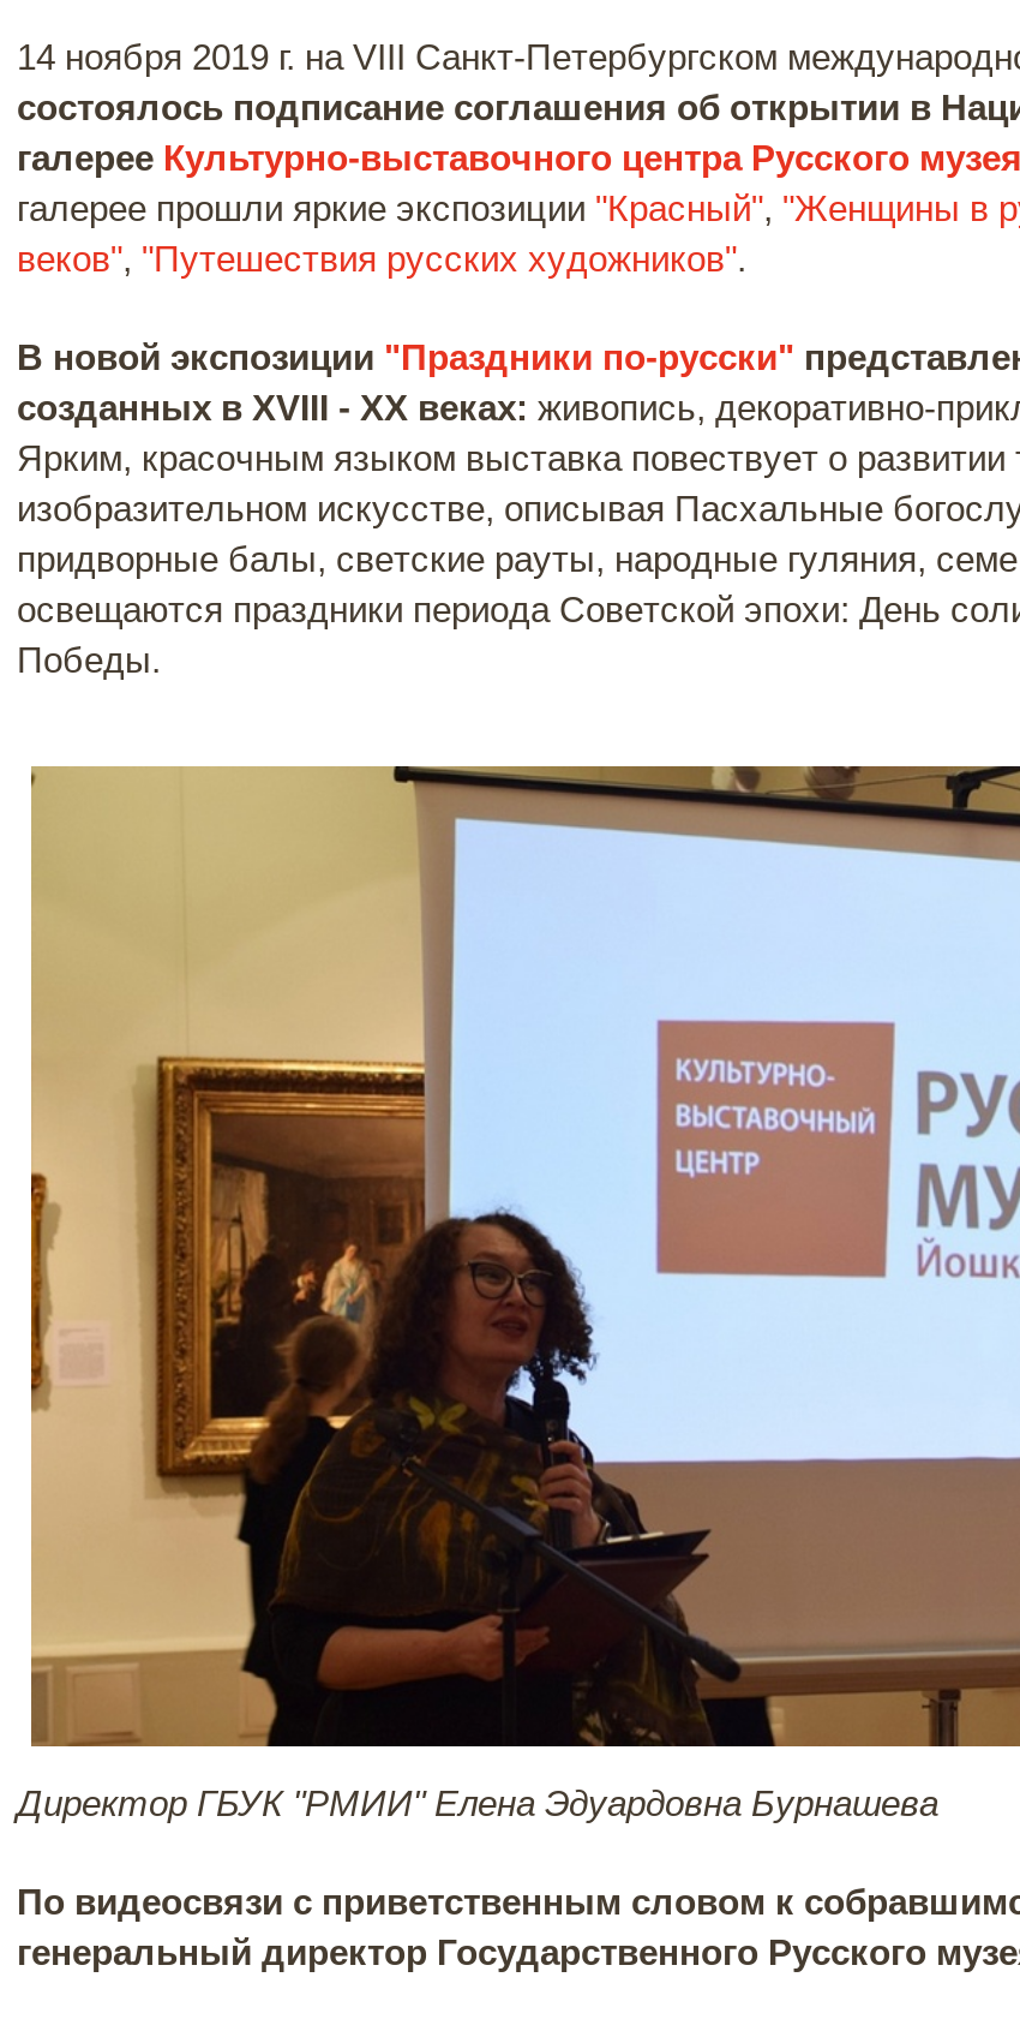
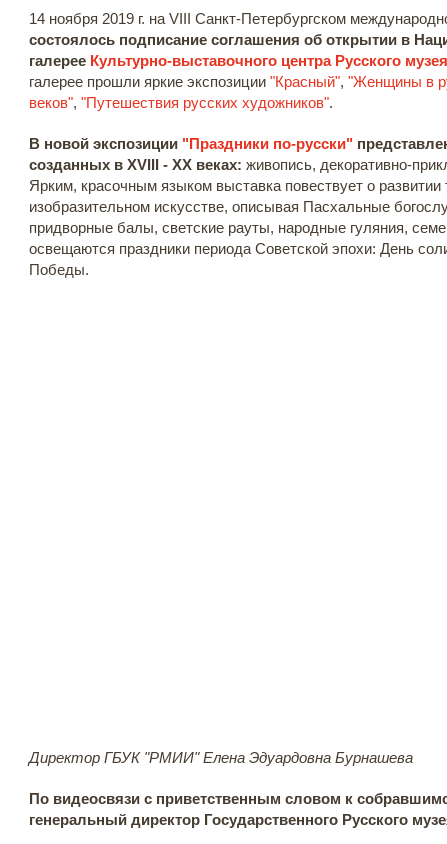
[29,764,1013,1749] [image] -> none

